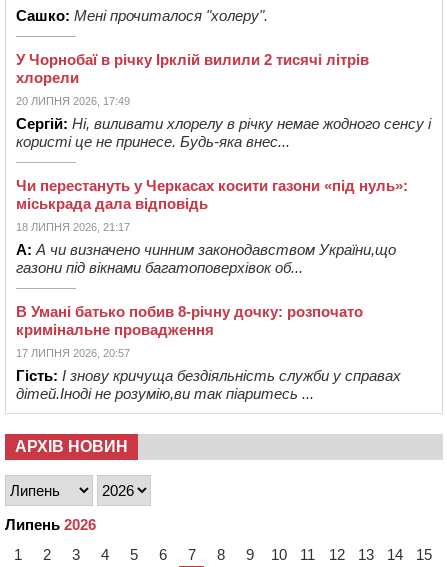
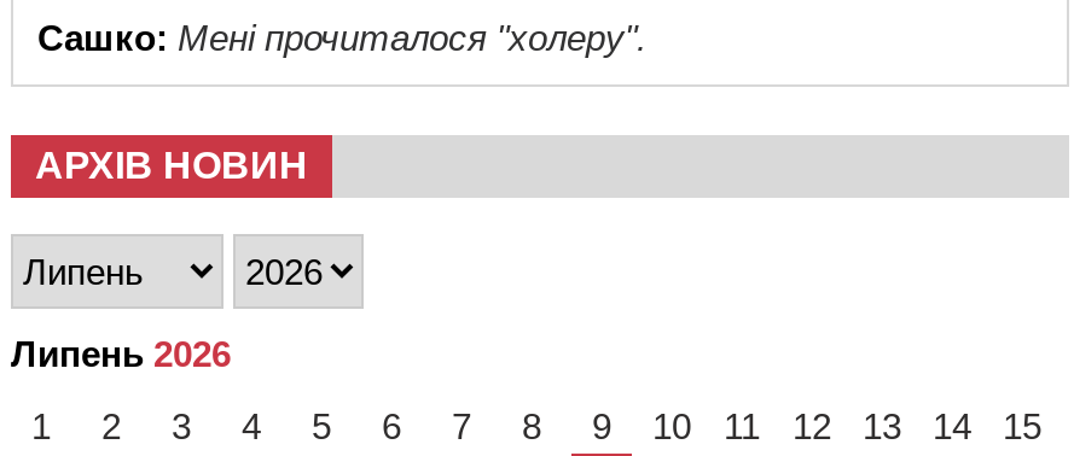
[16,51,431,402] У Чорнобаї в річку Ірклій вилили 2 тисячі літрів | хлорели | 20 ЛИПНЯ 2026, 17:49 | Сергій: Ні, виливати хлорелу в річку немае жодного сенсу і | користі це не принесе. Будь-яка внес... | Чи перестануть у Черкасах косити газони «під нуль»: | міськрада дала відповідь | 18 ЛИПНЯ 2026, 21:17 | А: А чи визначено чинним законодавством України,що | газони під вікнами багатоповерхівок об... | В Умані батько побив 8-річну дочку: розпочато | кримінальне провадження | 17 ЛИПНЯ 2026, 20:57 | Гість: І знову кричуща бездіяльність служби у справах | дітей.Іноді не розумію,ви так піаритесь ... -> none

